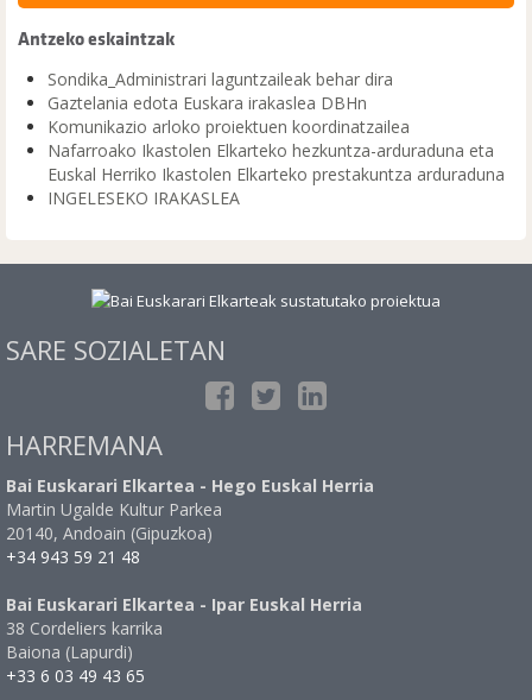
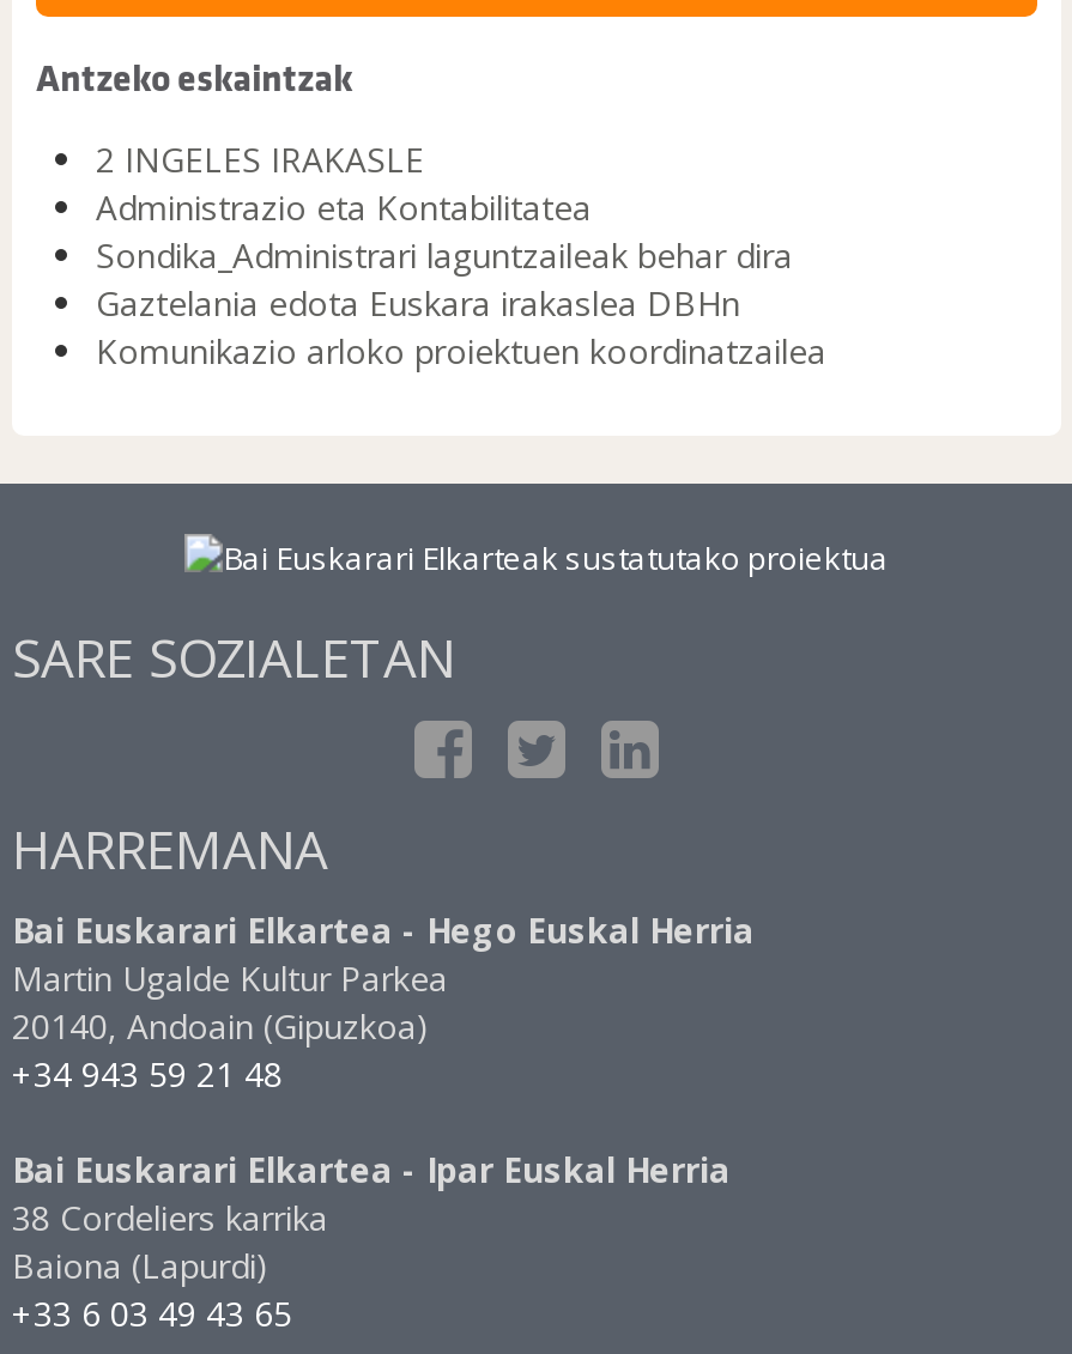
none -> [96,136,592,230] 2 INGELES IRAKASLE | Administrazio eta Kontabilitatea
moved [47,68,410,138] -> [96,232,826,374]: Sondika_Administrari laguntzaileak behar dira | Gaztelania edota Euskara irakaslea DBHn | Komunikazio arloko proiektuen koordinatzailea
[47,139,505,209] Nafarroako Ikastolen Elkarteko hezkuntza-arduraduna eta | Euskal Herriko Ikastolen Elkarteko prestakuntza arduraduna | INGELESEKO IRAKASLEA -> none

